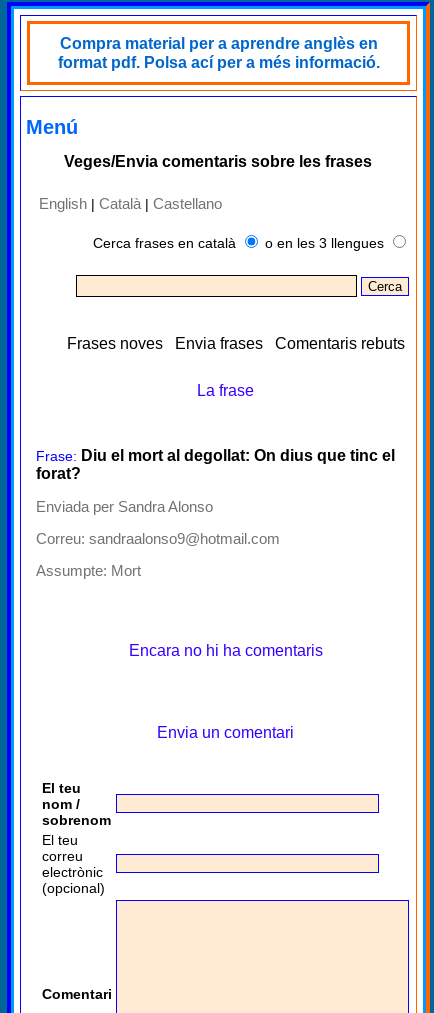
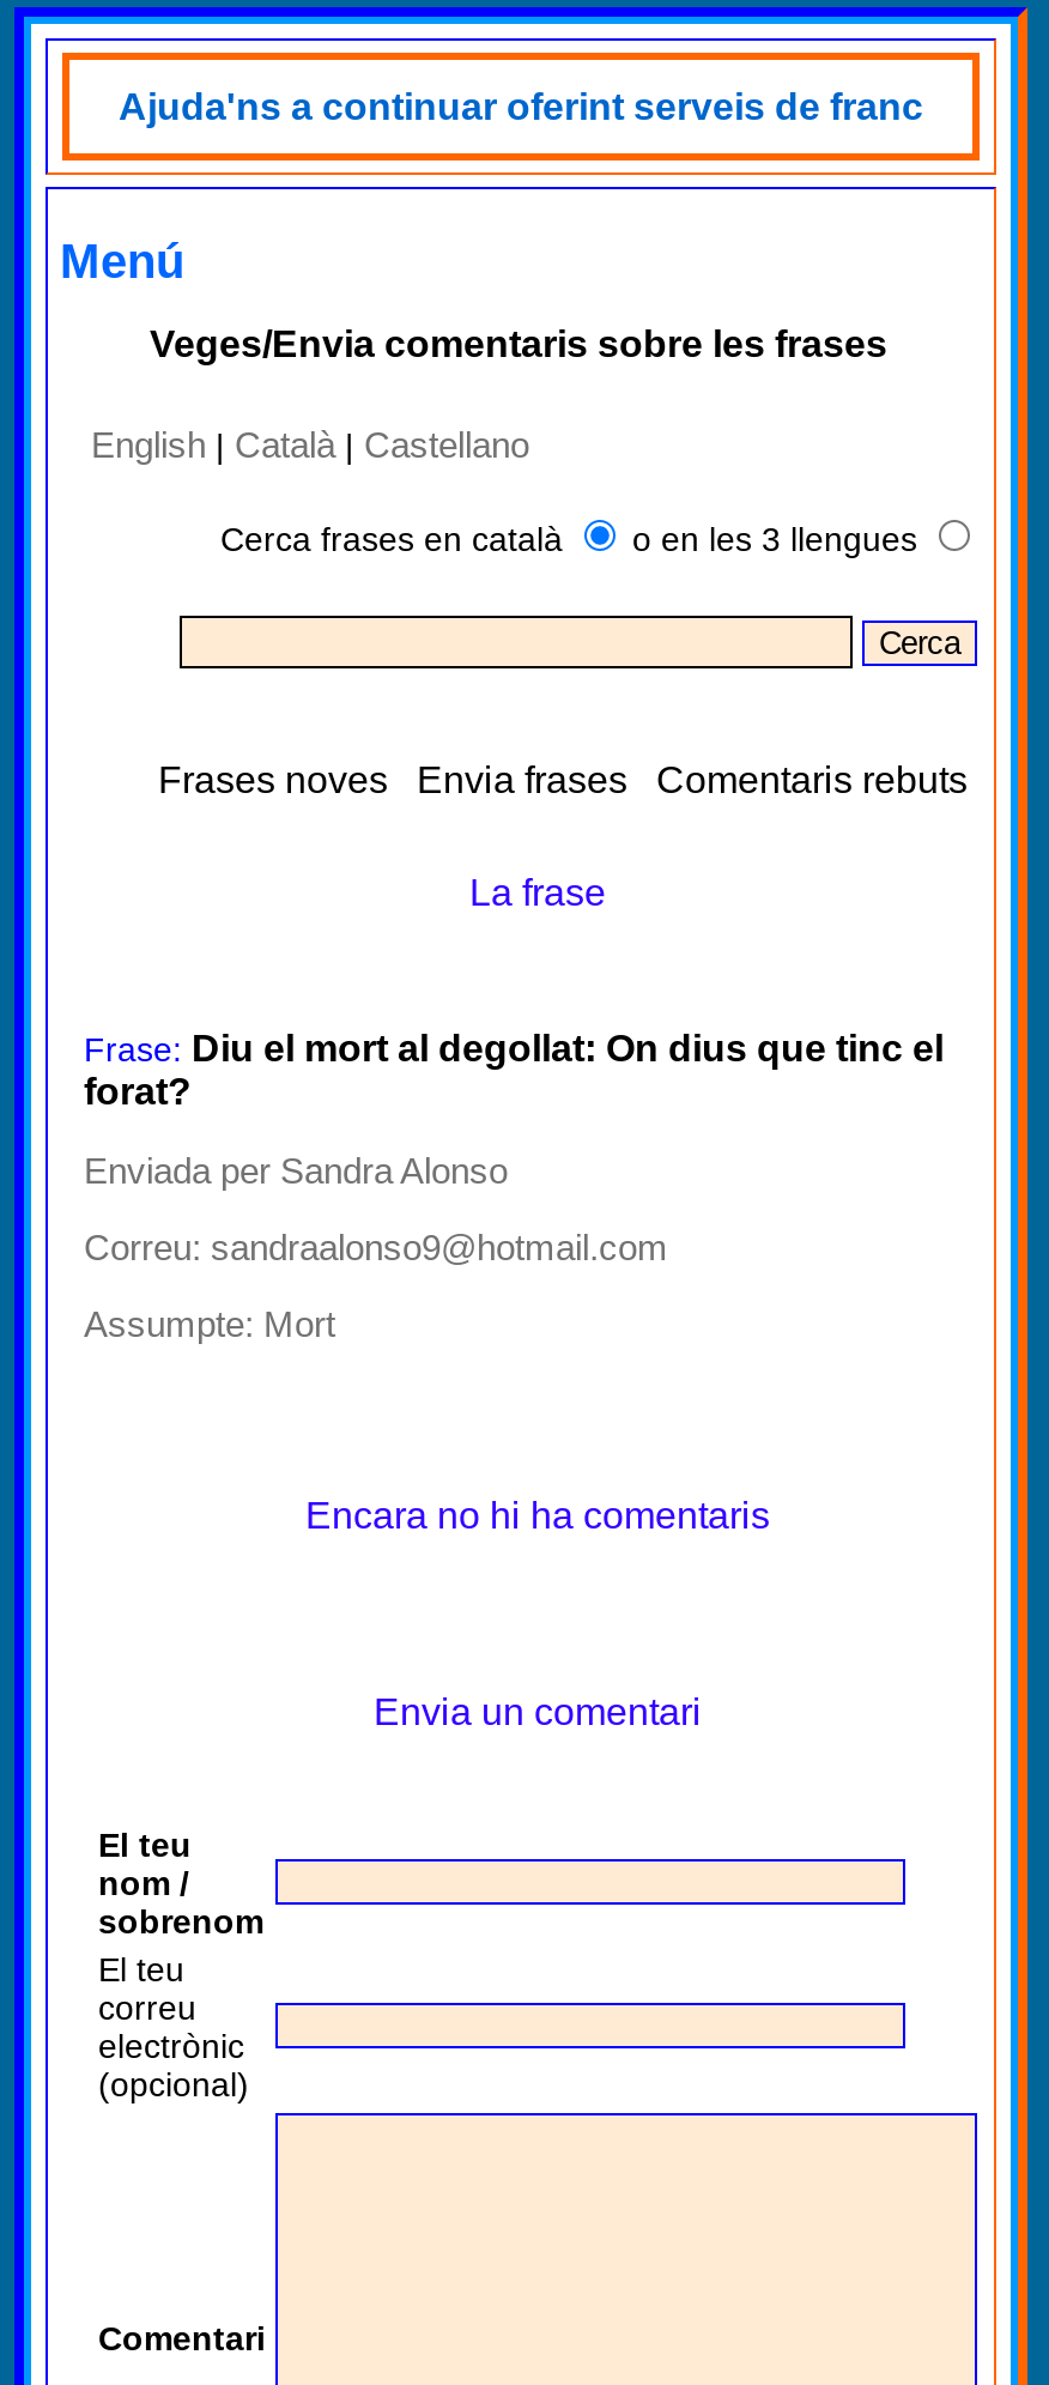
[57,35,379,71] Compra material per a aprendre anglès en | format pdf. Polsa ací per a més informació. -> [119,86,923,127] Ajuda'ns a continuar oferint serveis de franc

